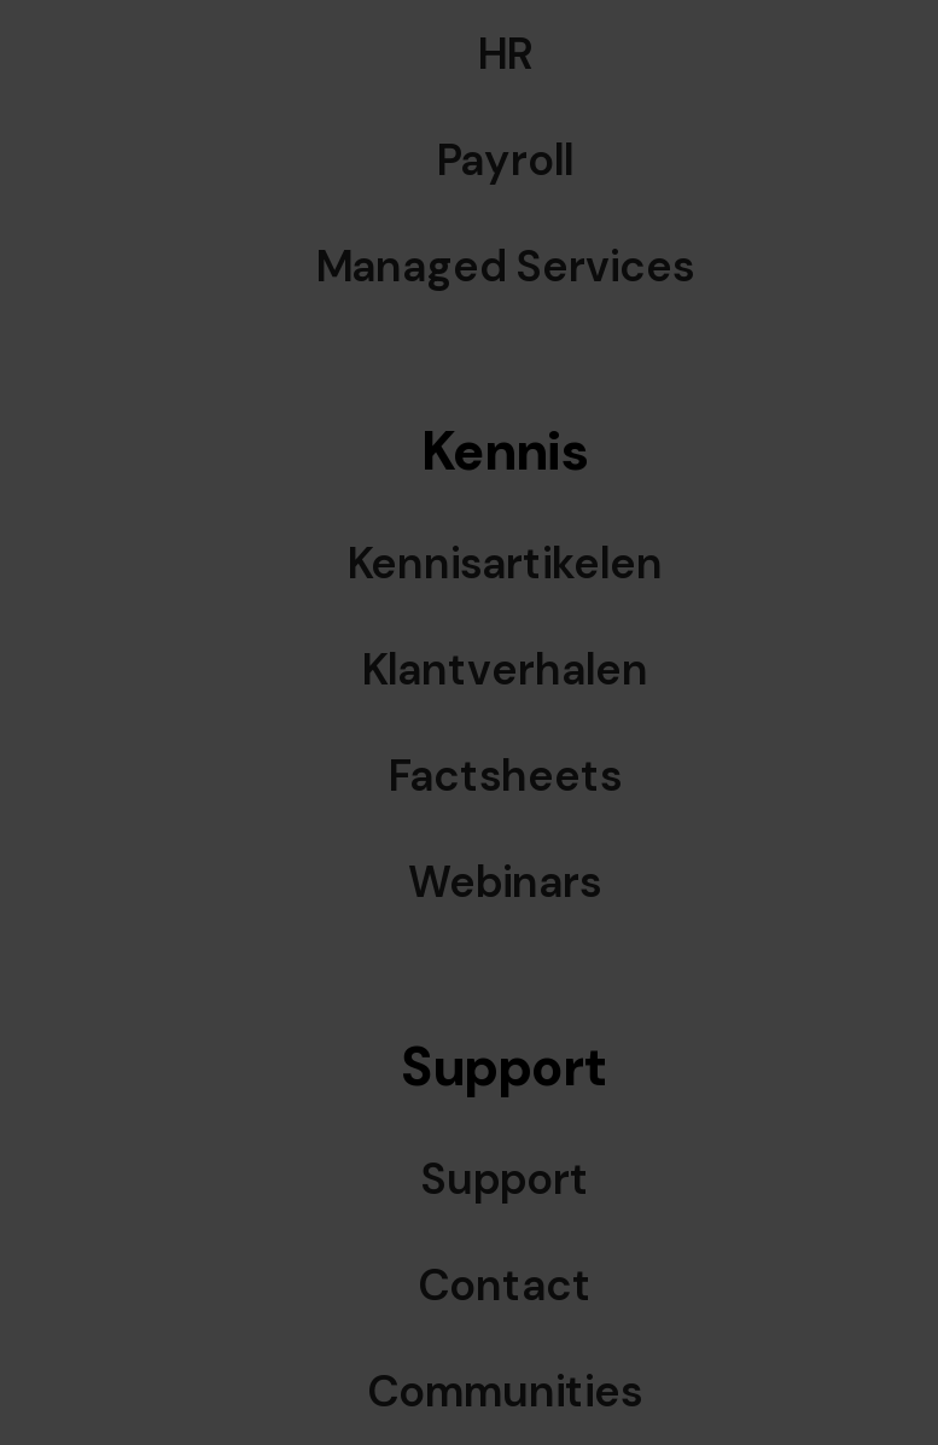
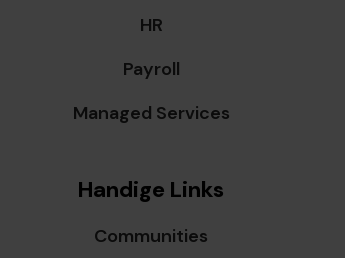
[346,416,663,1314] Kennis | Kennisartikelen | Klantverhalen | Factsheets | Webinars | Support | Support | Contact -> [78,175,224,204] Handige Links

